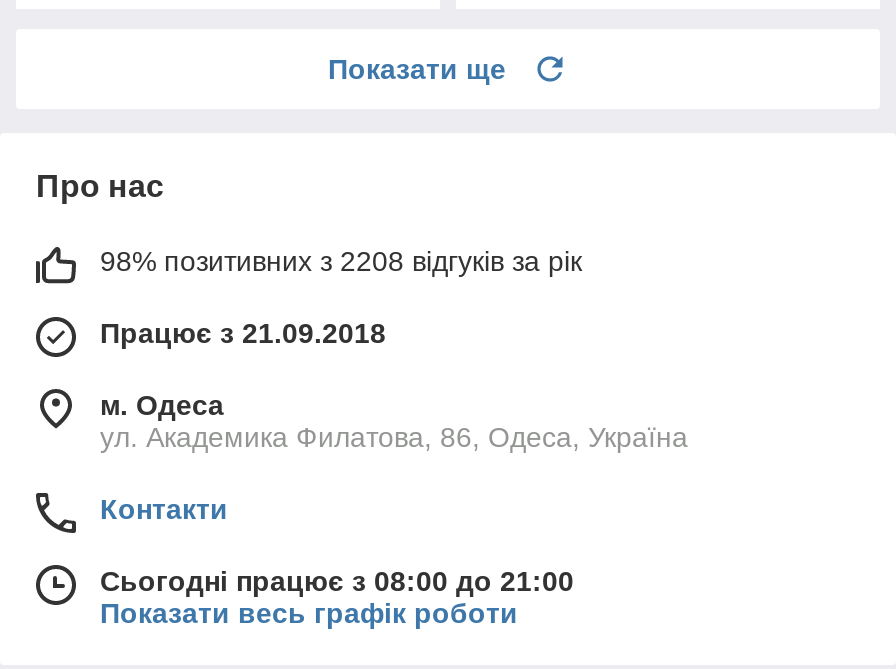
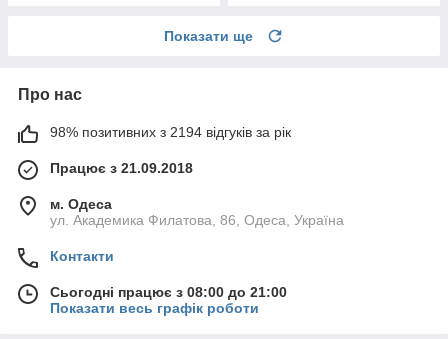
[100,245,582,277] 98% позитивних з 2208 відгуків за рік -> [50,124,291,140] 98% позитивних з 2194 відгуків за рік

